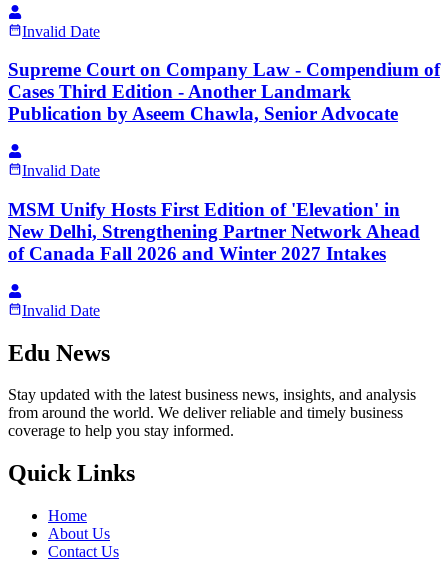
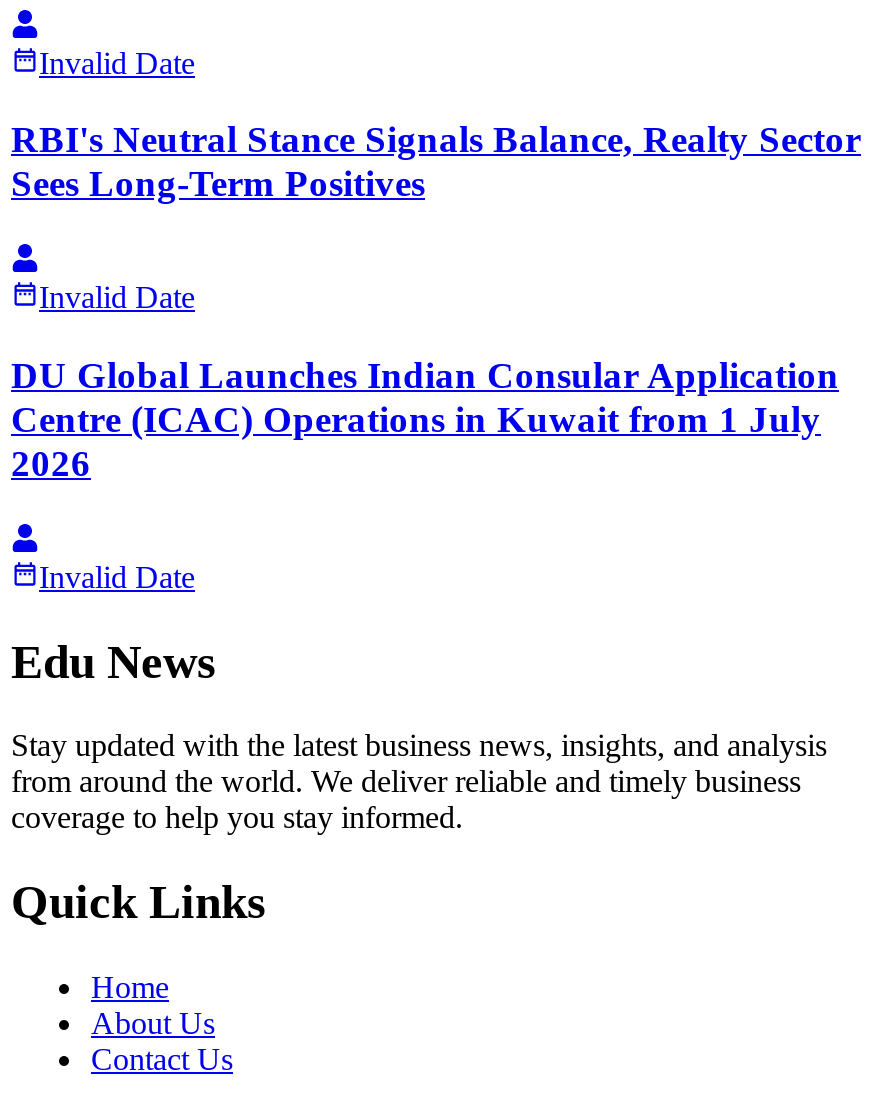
[8,59,440,124] Supreme Court on Company Law - Compendium of | Cases Third Edition - Another Landmark | Publication by Aseem Chawla, Senior Advocate -> [11,119,861,205] RBI's Neutral Stance Signals Balance, Realty Sector | Sees Long-Term Positives
[8,199,420,264] MSM Unify Hosts First Edition of 'Elevation' in | New Delhi, Strengthening Partner Network Ahead | of Canada Fall 2026 and Winter 2027 Intakes -> [11,354,839,484] DU Global Launches Indian Consular Application | Centre (ICAC) Operations in Kuwait from 1 July | 2026

